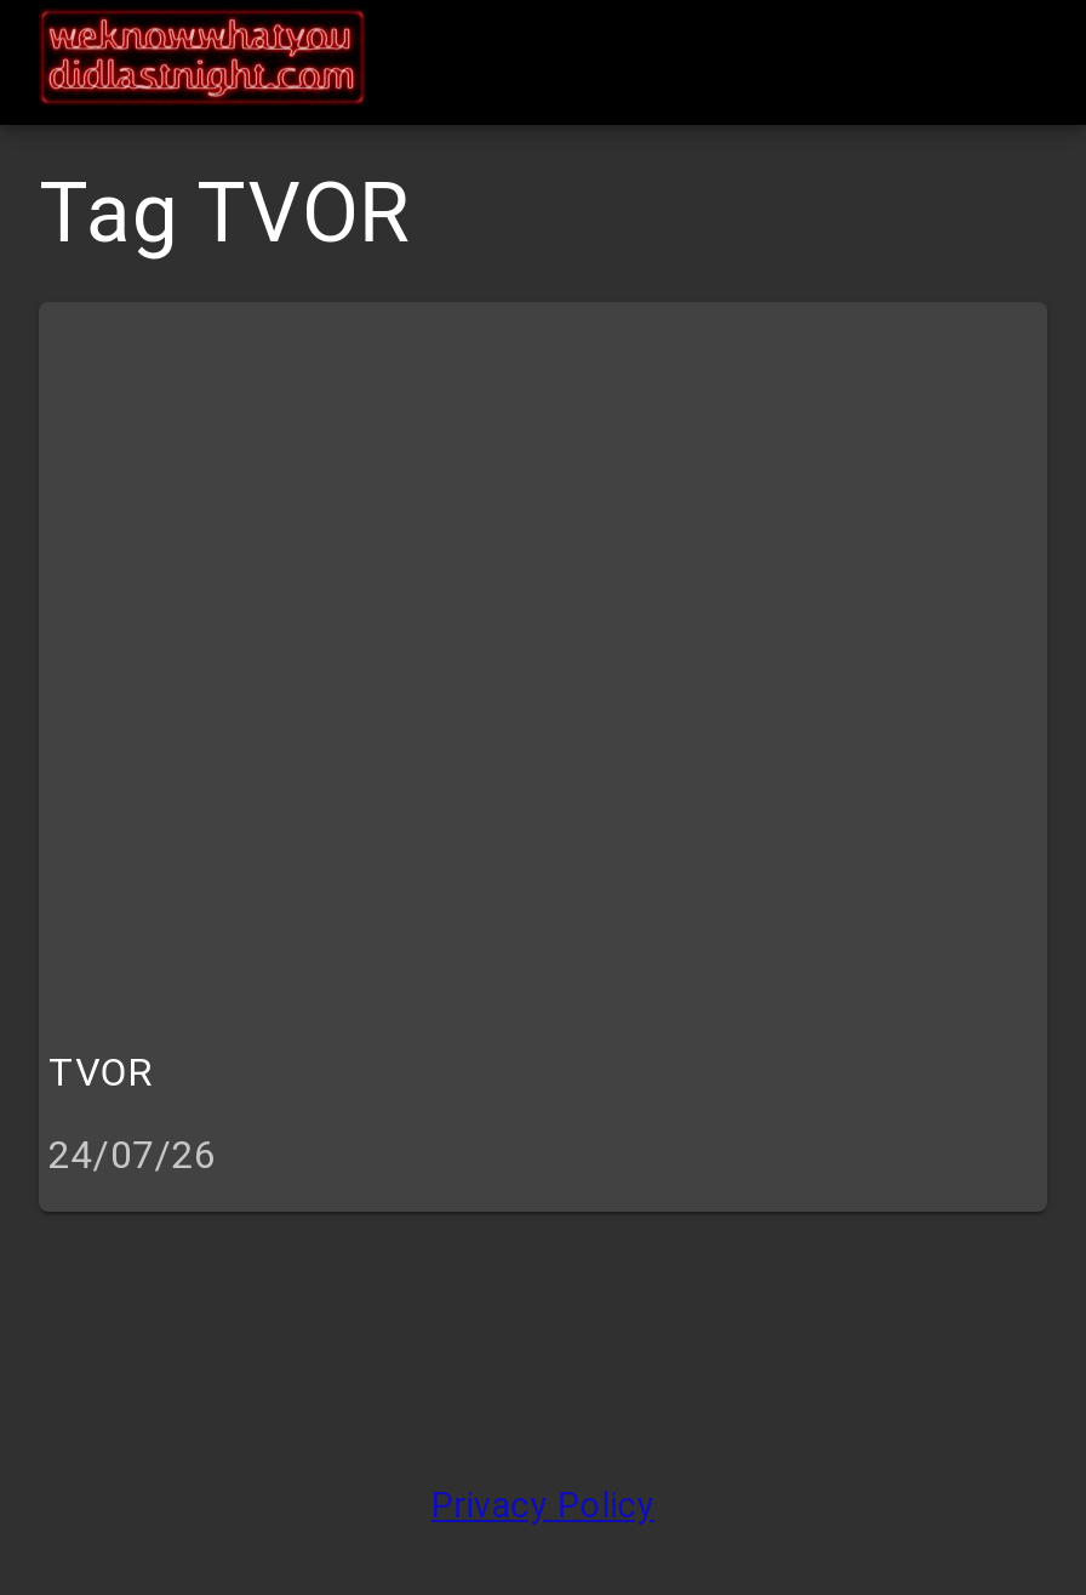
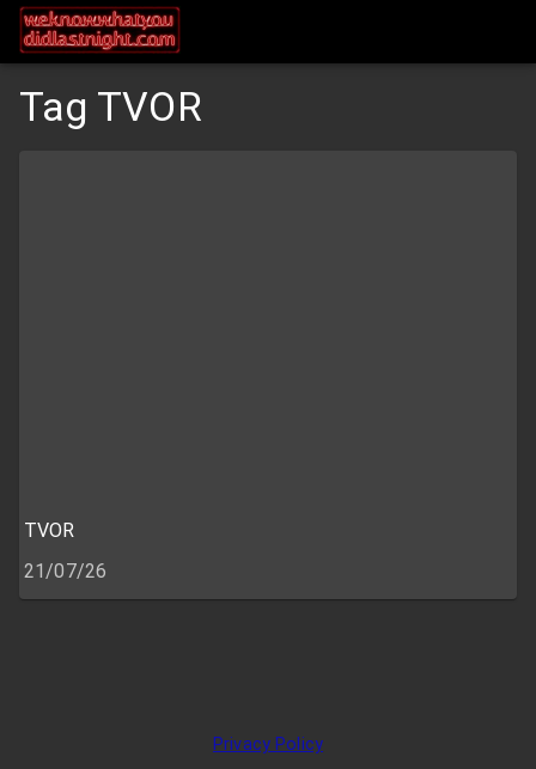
[48,1131,216,1177] 24/07/26 -> [24,559,107,582] 21/07/26

